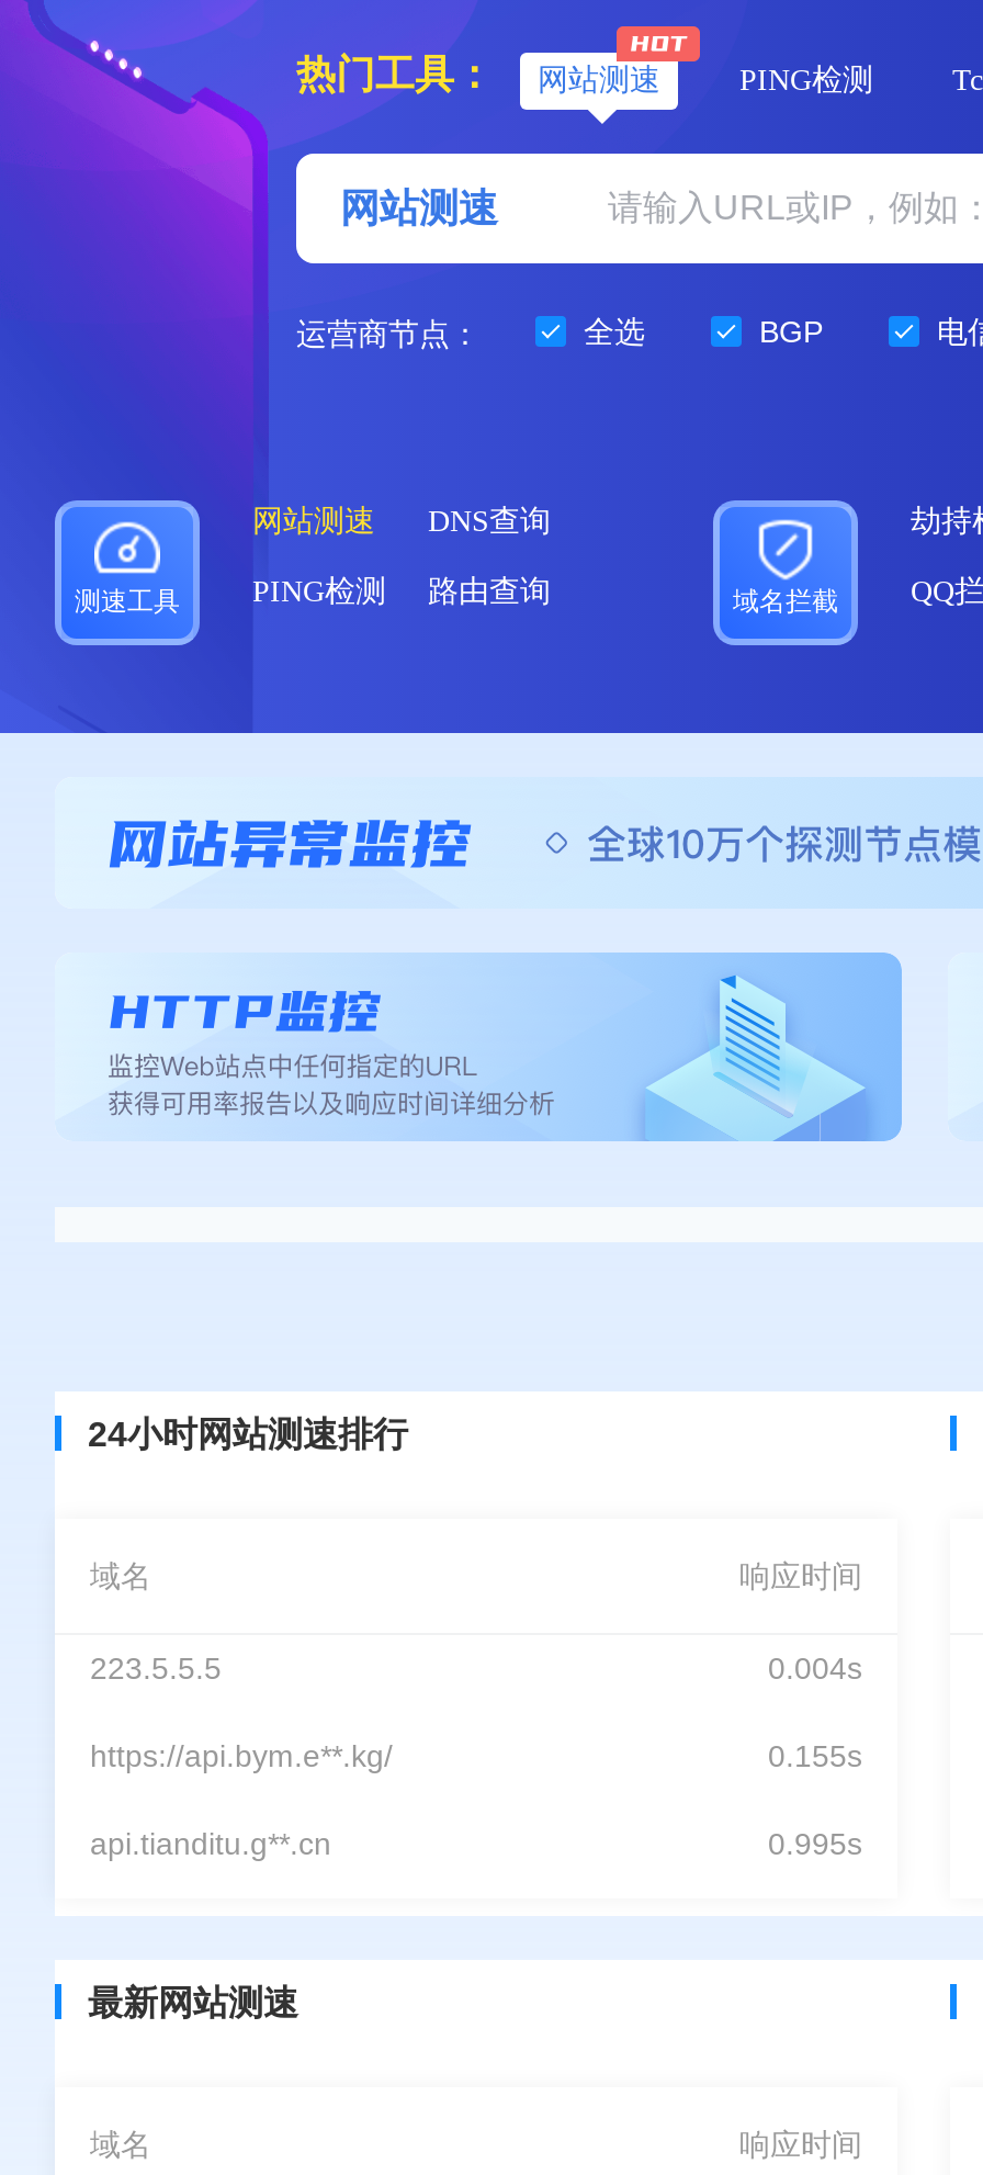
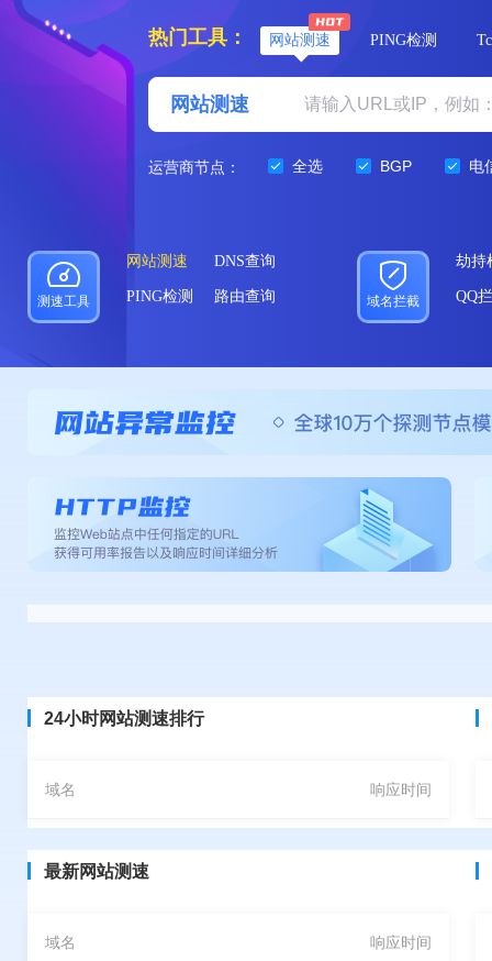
[90,1650,862,1861] 223.5.5.5 | 0.004s | https://api.bym.e**.kg/ | 0.155s | api.tianditu.g**.cn | 0.995s -> none

